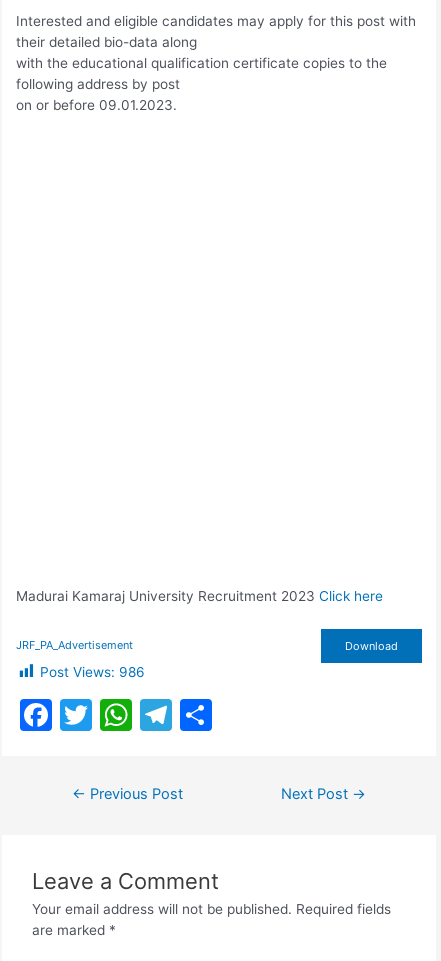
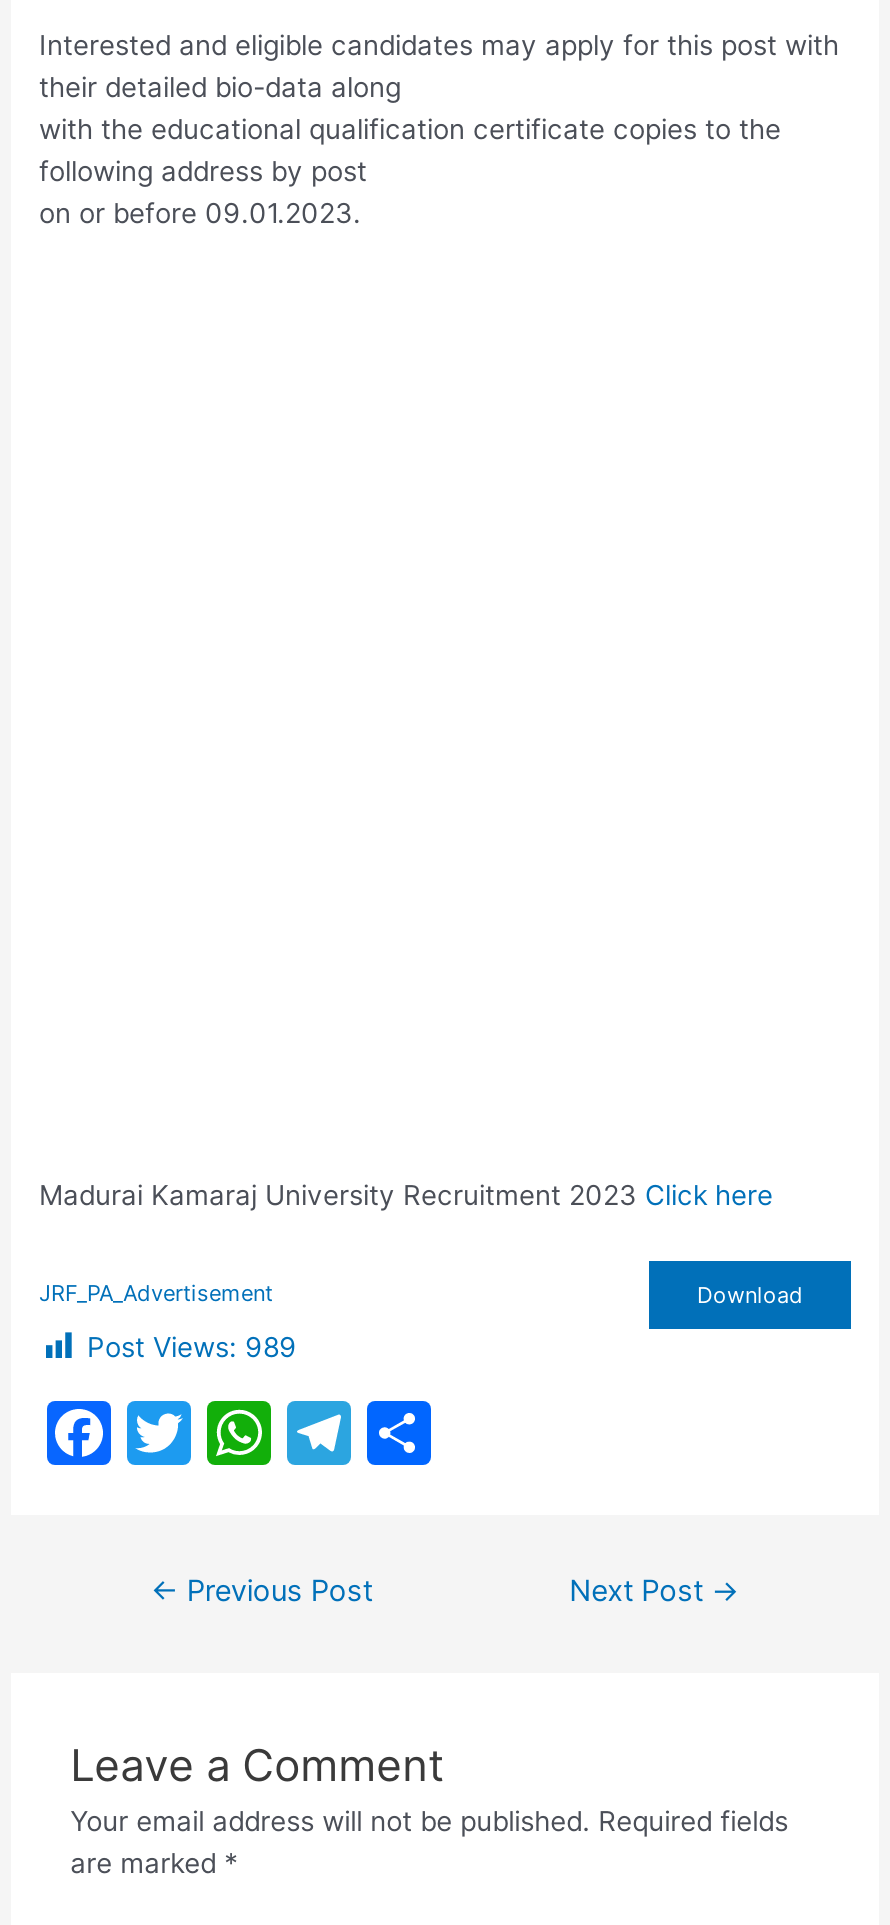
[40,664,145,680] Post Views: 986 -> [87,1330,297,1362] Post Views: 989

